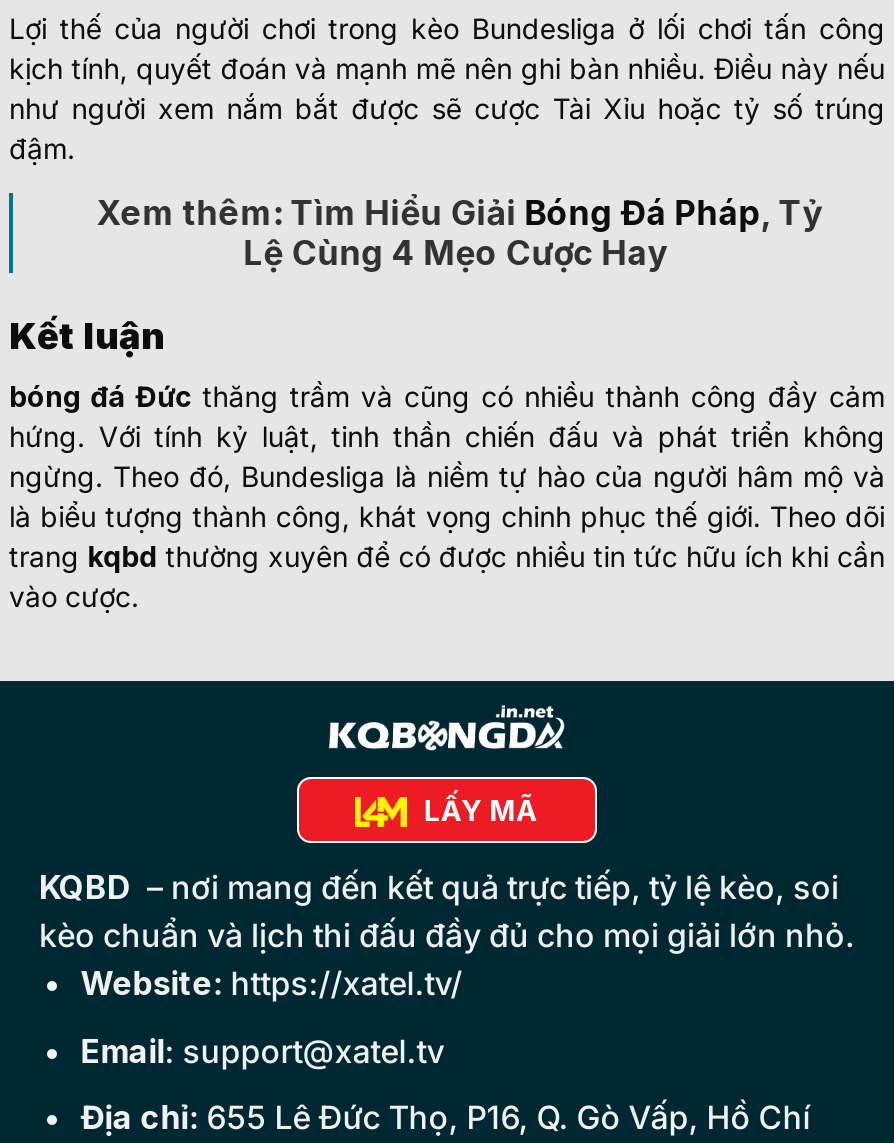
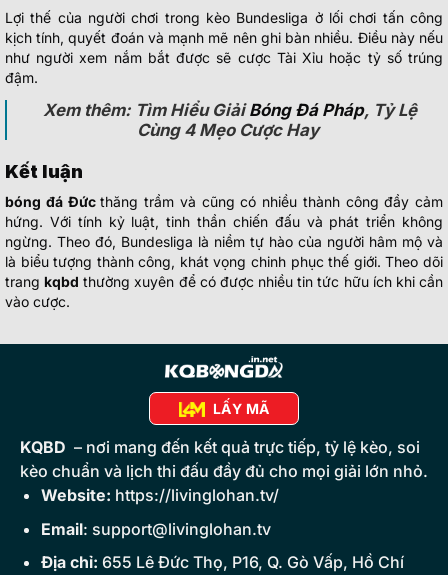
[81,963,463,1003] Website: https://xatel.tv/ -> [41,485,279,505] Website: https://livinglohan.tv/
[81,1030,445,1070] Email: support@xatel.tv -> [41,519,271,539] Email: support@livinglohan.tv

